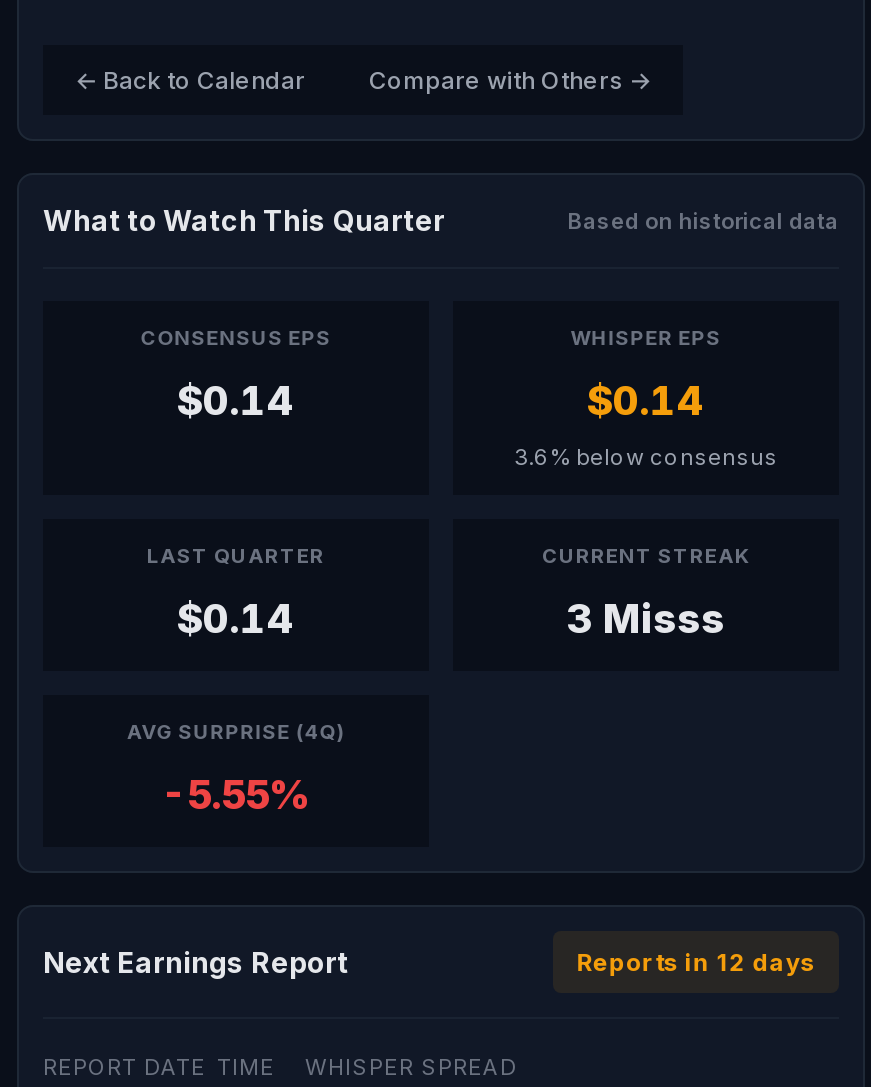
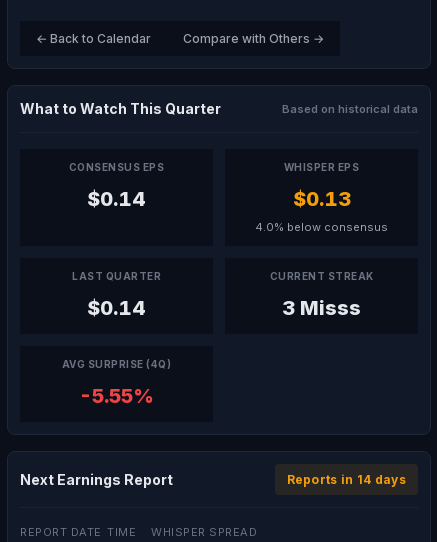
[587,377,705,425] $0.14 -> [292,187,350,211] $0.13
[514,443,778,471] 3.6% below consensus -> [255,220,388,234] 4.0% below consensus
[576,947,815,977] Reports in 12 days -> [287,472,406,487] Reports in 14 days

